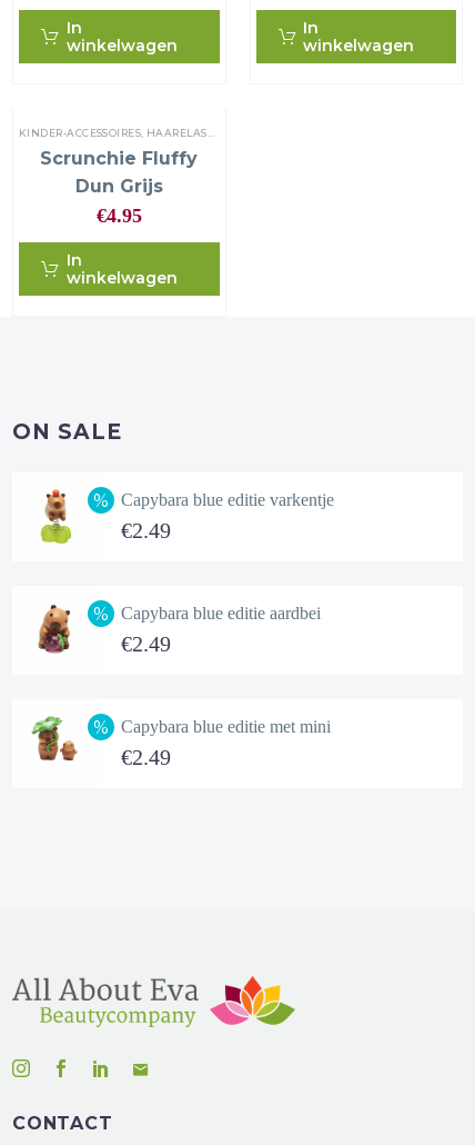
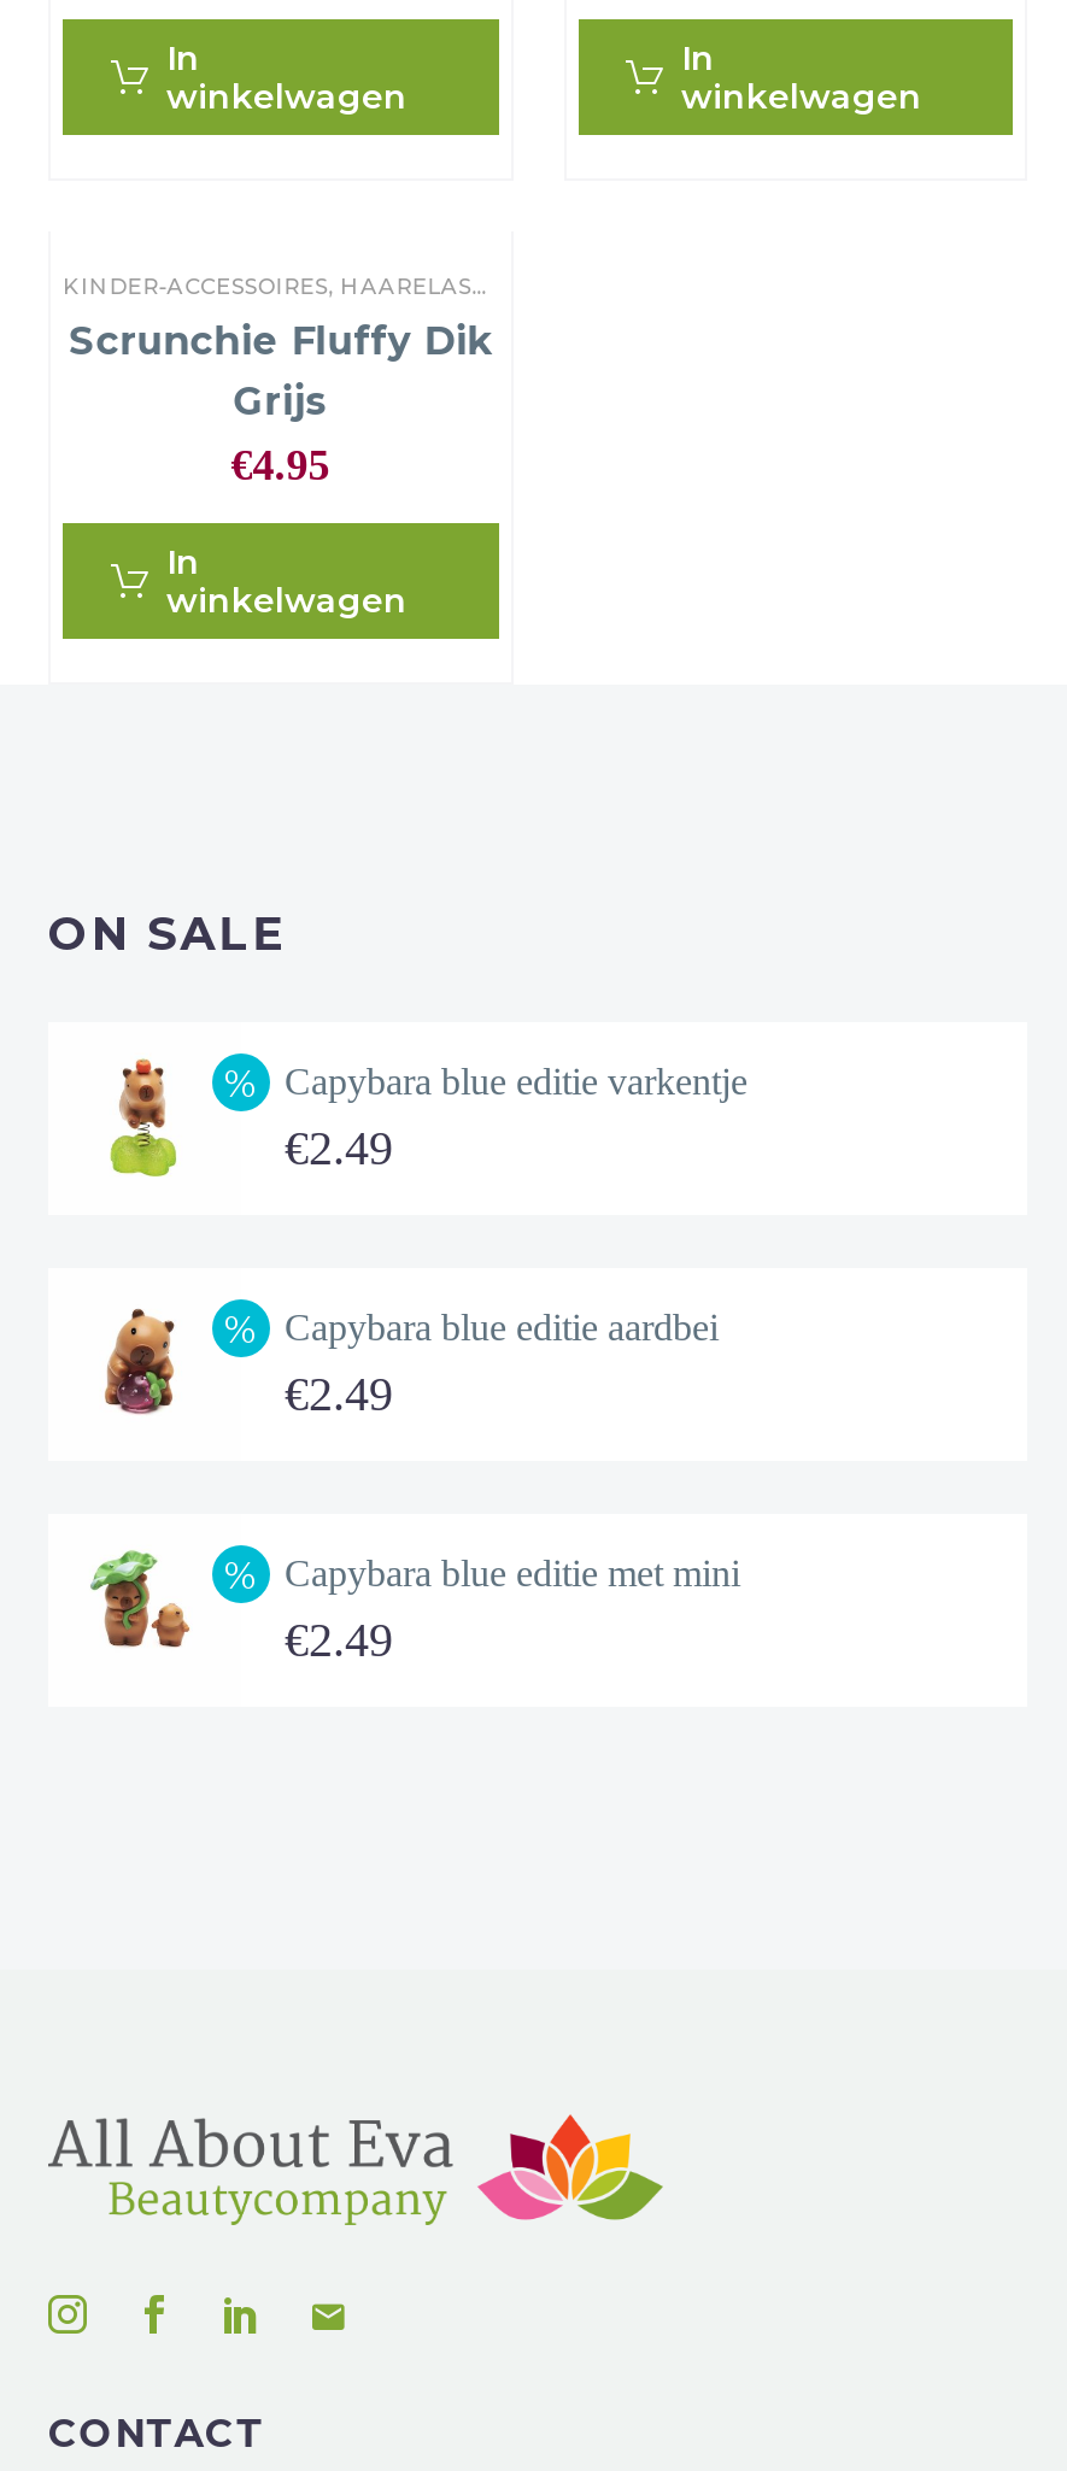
[40,147,198,196] Scrunchie Fluffy | Dun Grijs -> [69,317,491,423] Scrunchie Fluffy Dik | Grijs

